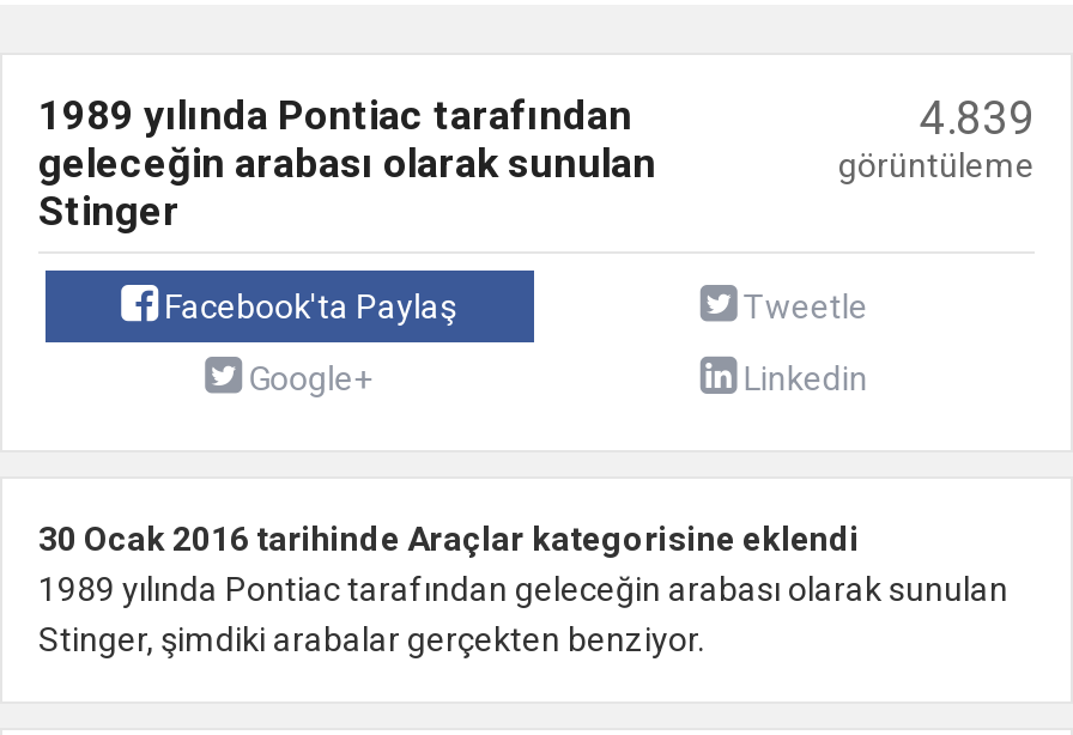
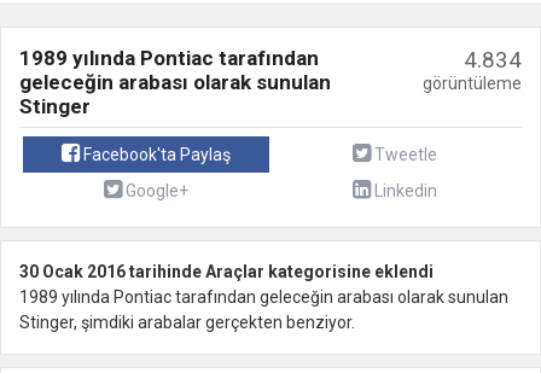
[920,91,1035,146] 4.839 -> [464,46,522,74] 4.834

